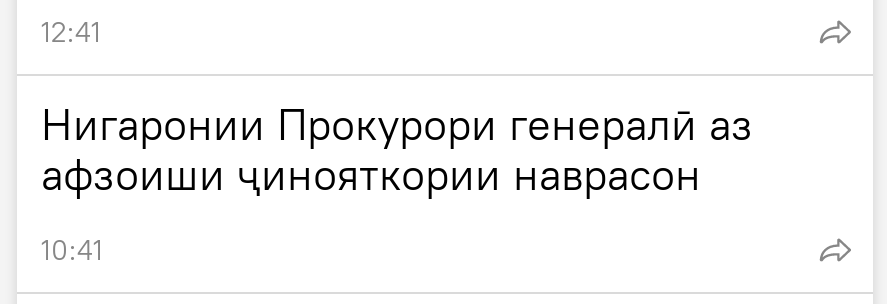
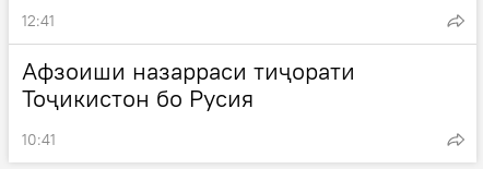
[41,96,753,202] Нигаронии Прокурори генералӣ аз | афзоиши ҷинояткории наврасон -> [22,56,355,113] Афзоиши назарраси тиҷорати | Тоҷикистон бо Русия

